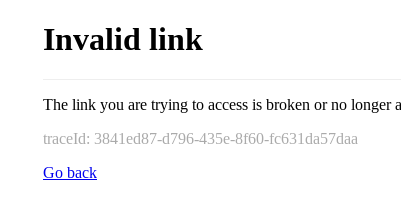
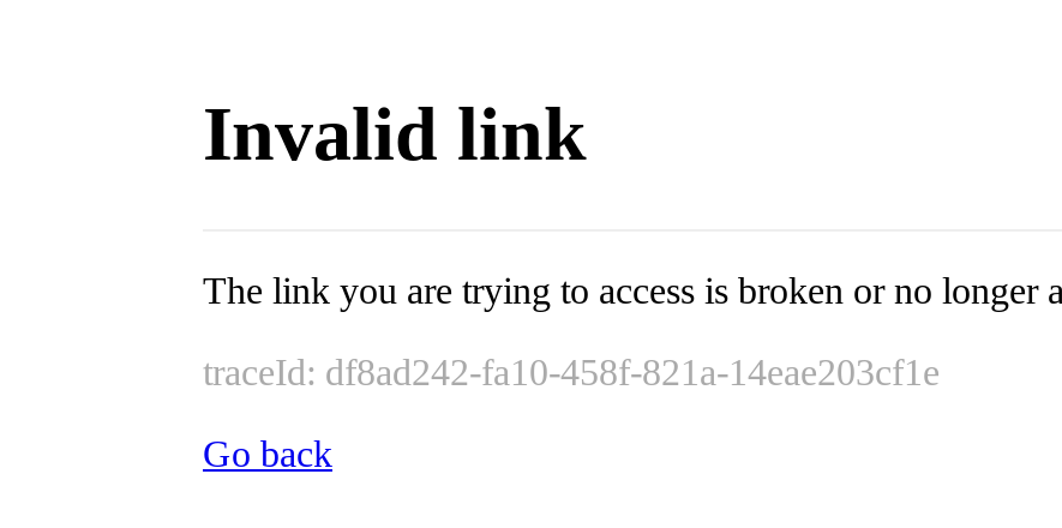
[43,130,358,147] traceId: 3841ed87-d796-435e-8f60-fc631da57daa -> [203,353,940,393] traceId: df8ad242-fa10-458f-821a-14eae203cf1e

